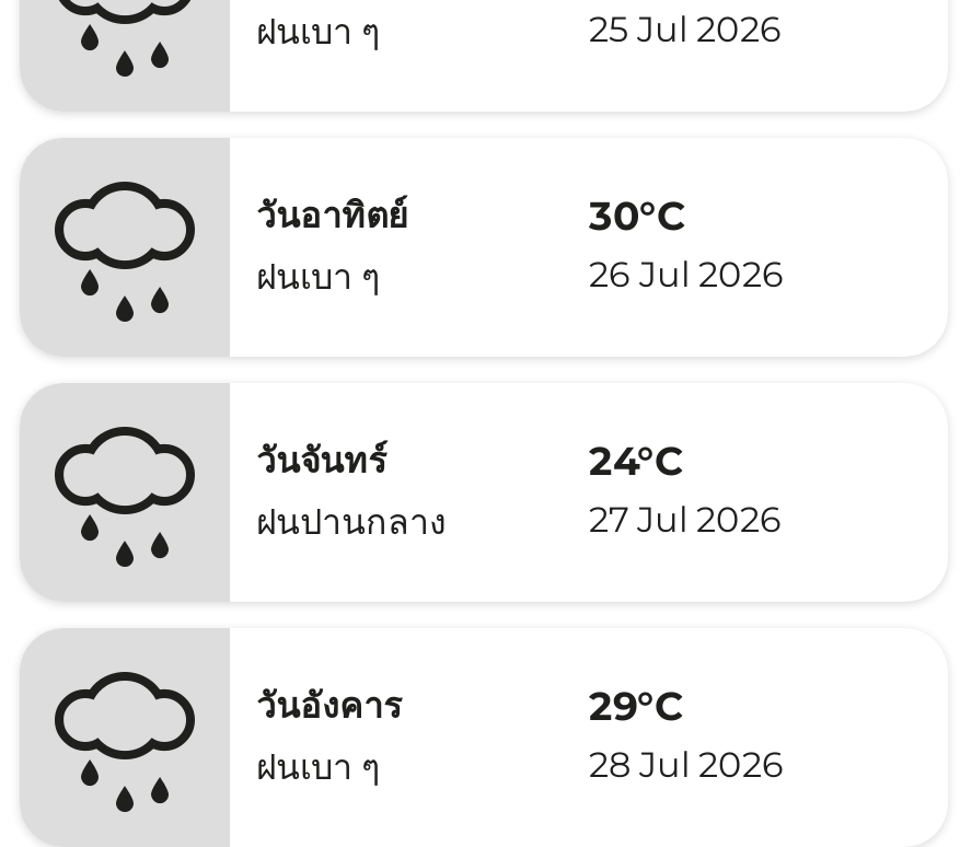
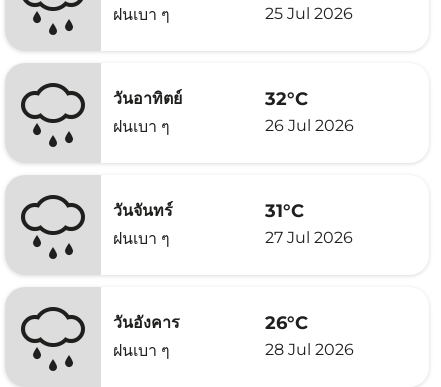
[589,192,685,240] 30°C -> [265,87,308,109] 32°C
[589,437,683,485] 24°C -> [265,199,304,221] 31°C
[256,501,447,543] ฝนปานกลาง -> [113,229,170,248] ฝนเบา ๆ
[589,682,683,730] 29°C -> [265,311,308,333] 26°C

